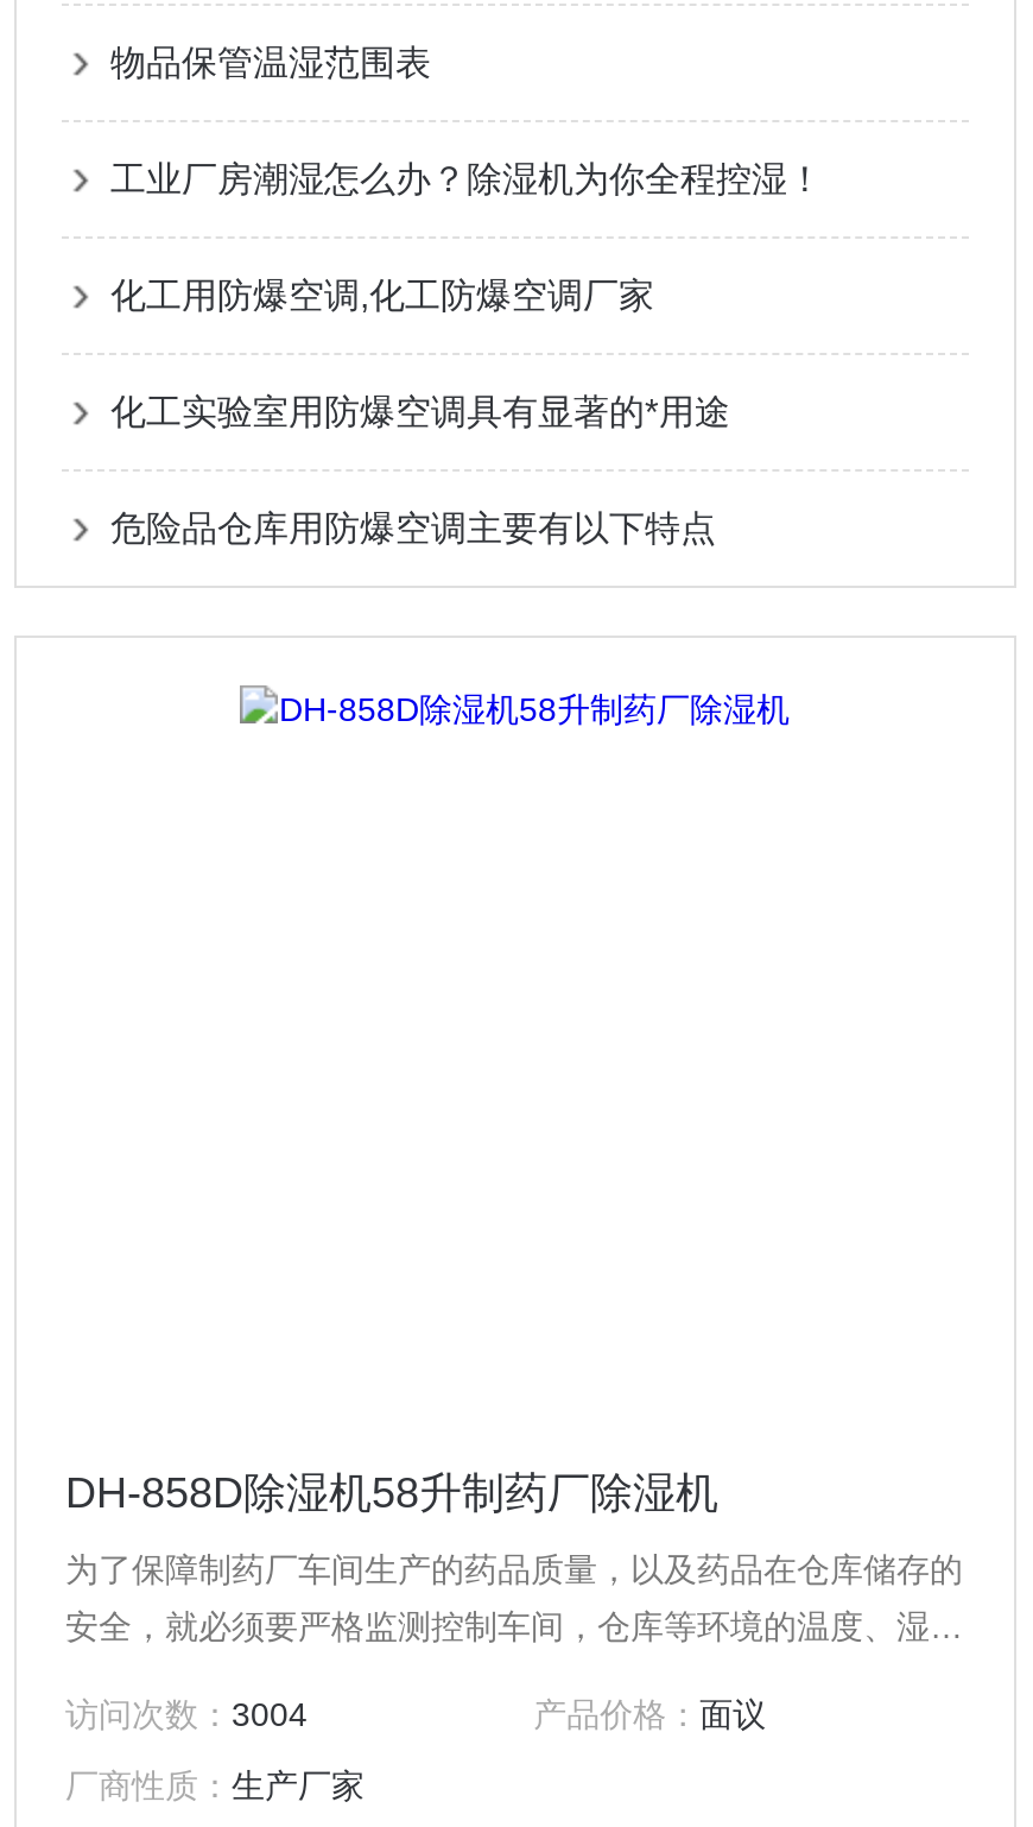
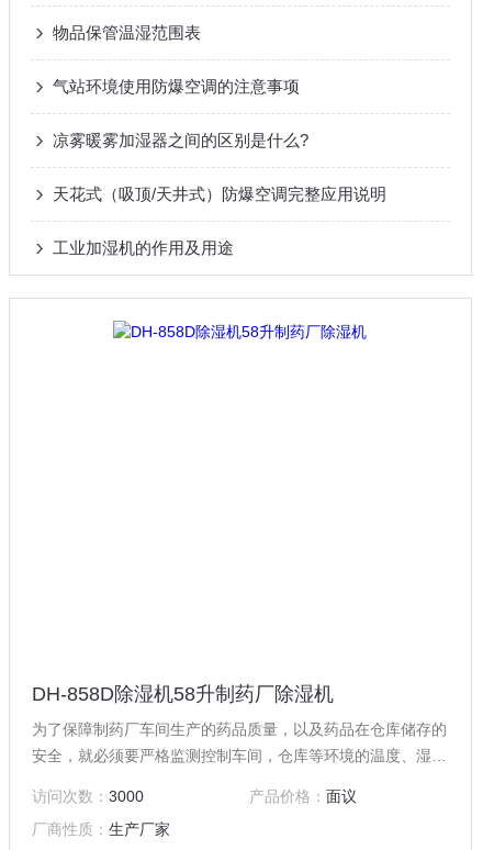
[110,158,823,198] 工业厂房潮湿怎么办？除湿机为你全程控湿！ -> [53,77,300,96] 气站环境使用防爆空调的注意事项
[110,274,654,315] 化工用防爆空调,化工防爆空调厂家 -> [53,131,309,149] 凉雾暖雾加湿器之间的区别是什么?
[110,391,730,431] 化工实验室用防爆空调具有显著的*用途 -> [53,184,387,203] 天花式（吸顶/天井式）防爆空调完整应用说明
[110,507,716,548] 危险品仓库用防爆空调主要有以下特点 -> [53,238,234,257] 工业加湿机的作用及用途
[65,1695,307,1733] 访问次数：3004 -> [32,787,144,805] 访问次数：3000

